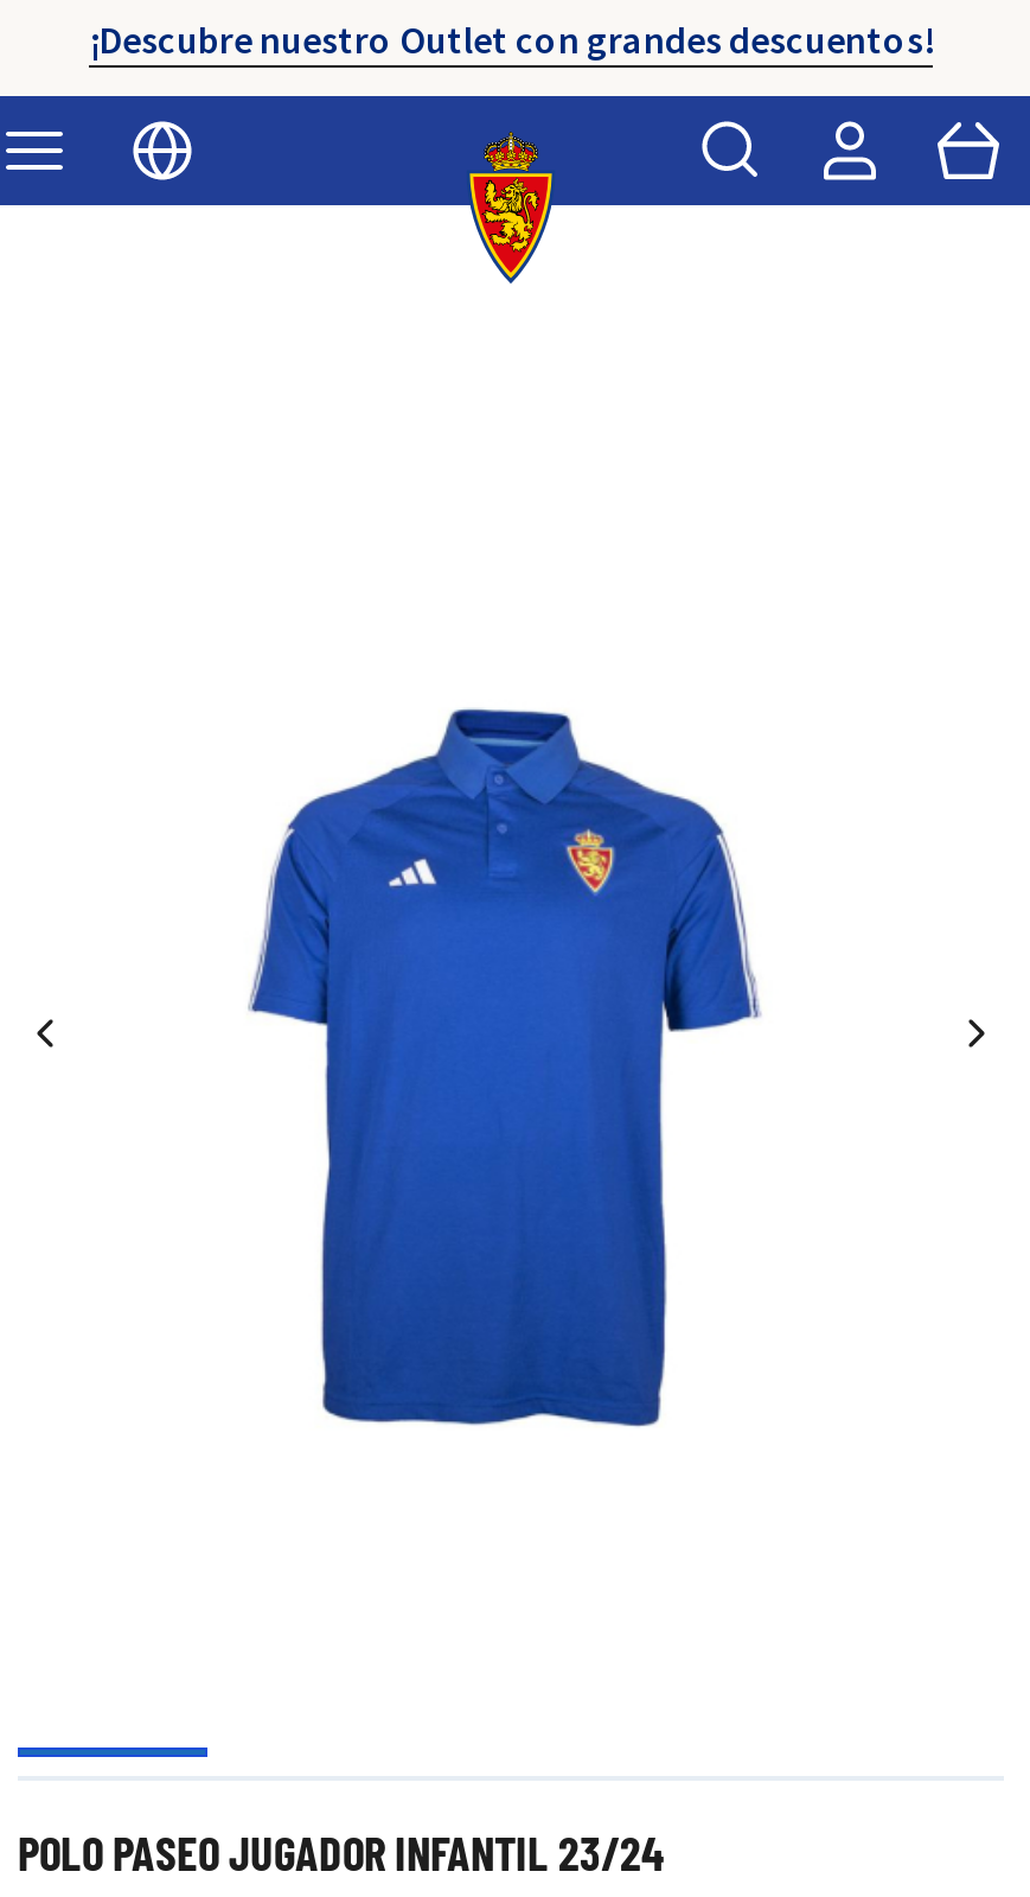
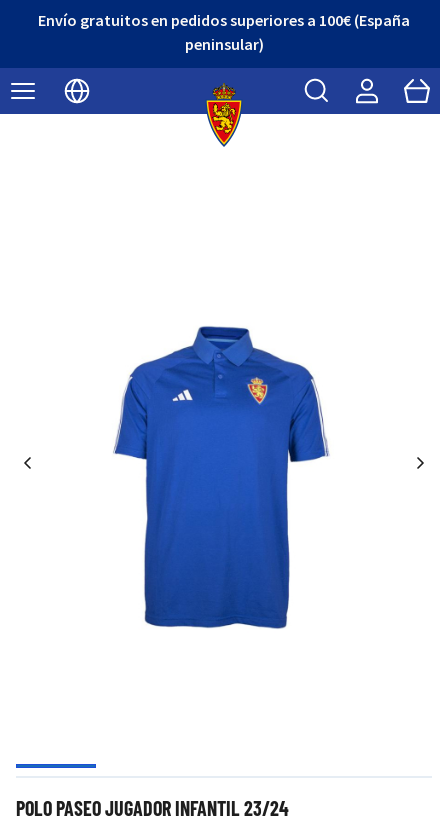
[89,15,933,63] ¡Descubre nuestro Outlet con grandes descuentos! -> [38,10,410,54] Envío gratuitos en pedidos superiores a 100€ (España | peninsular)

